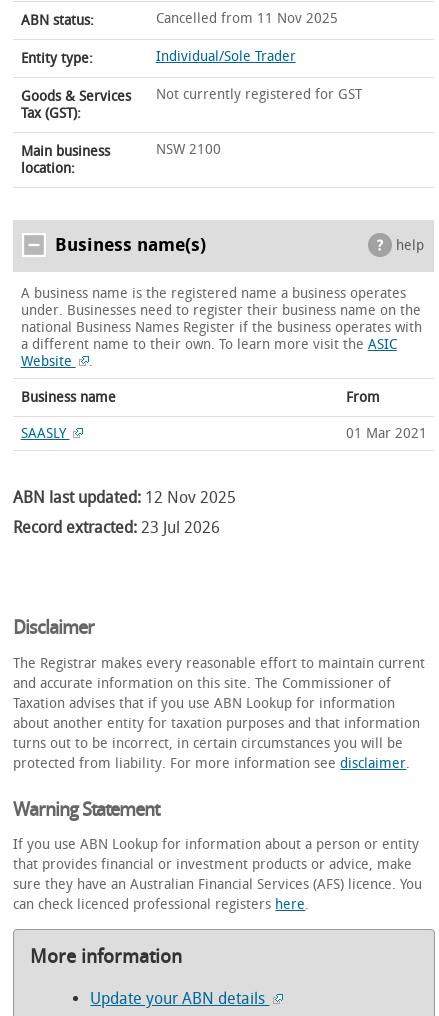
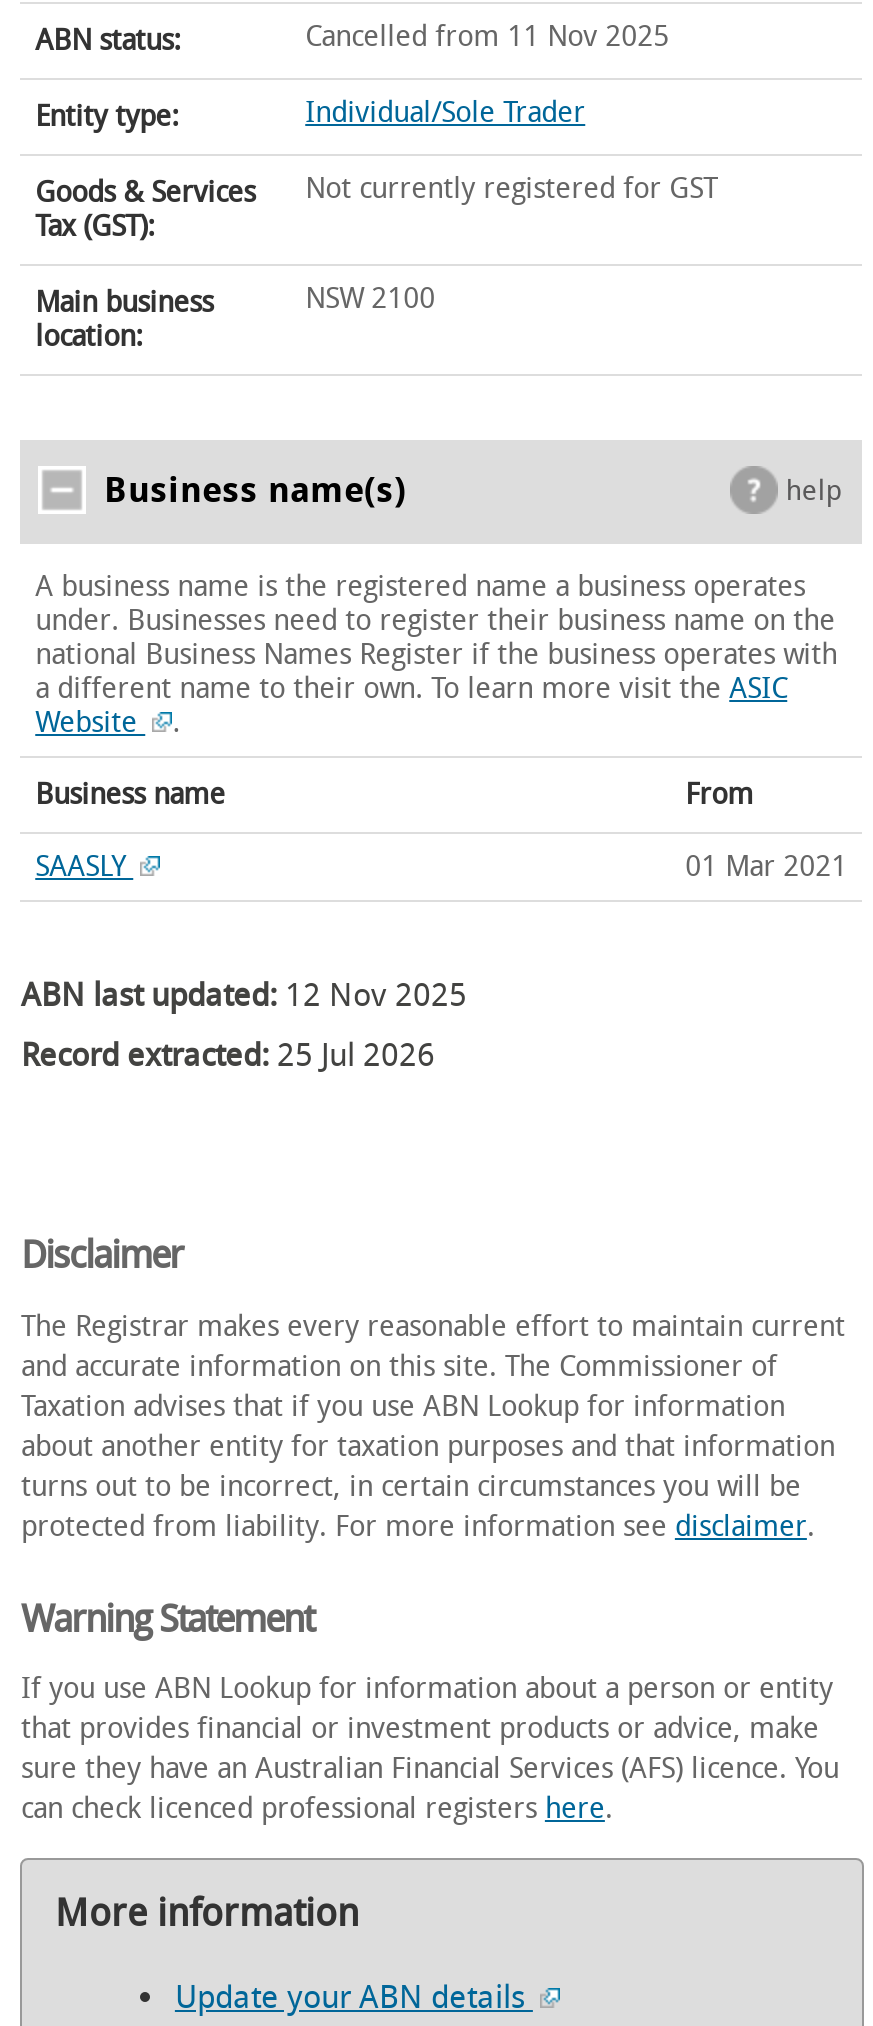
[13,518,220,537] Record extracted: 23 Jul 2026 -> [21,1035,435,1073] Record extracted: 25 Jul 2026

